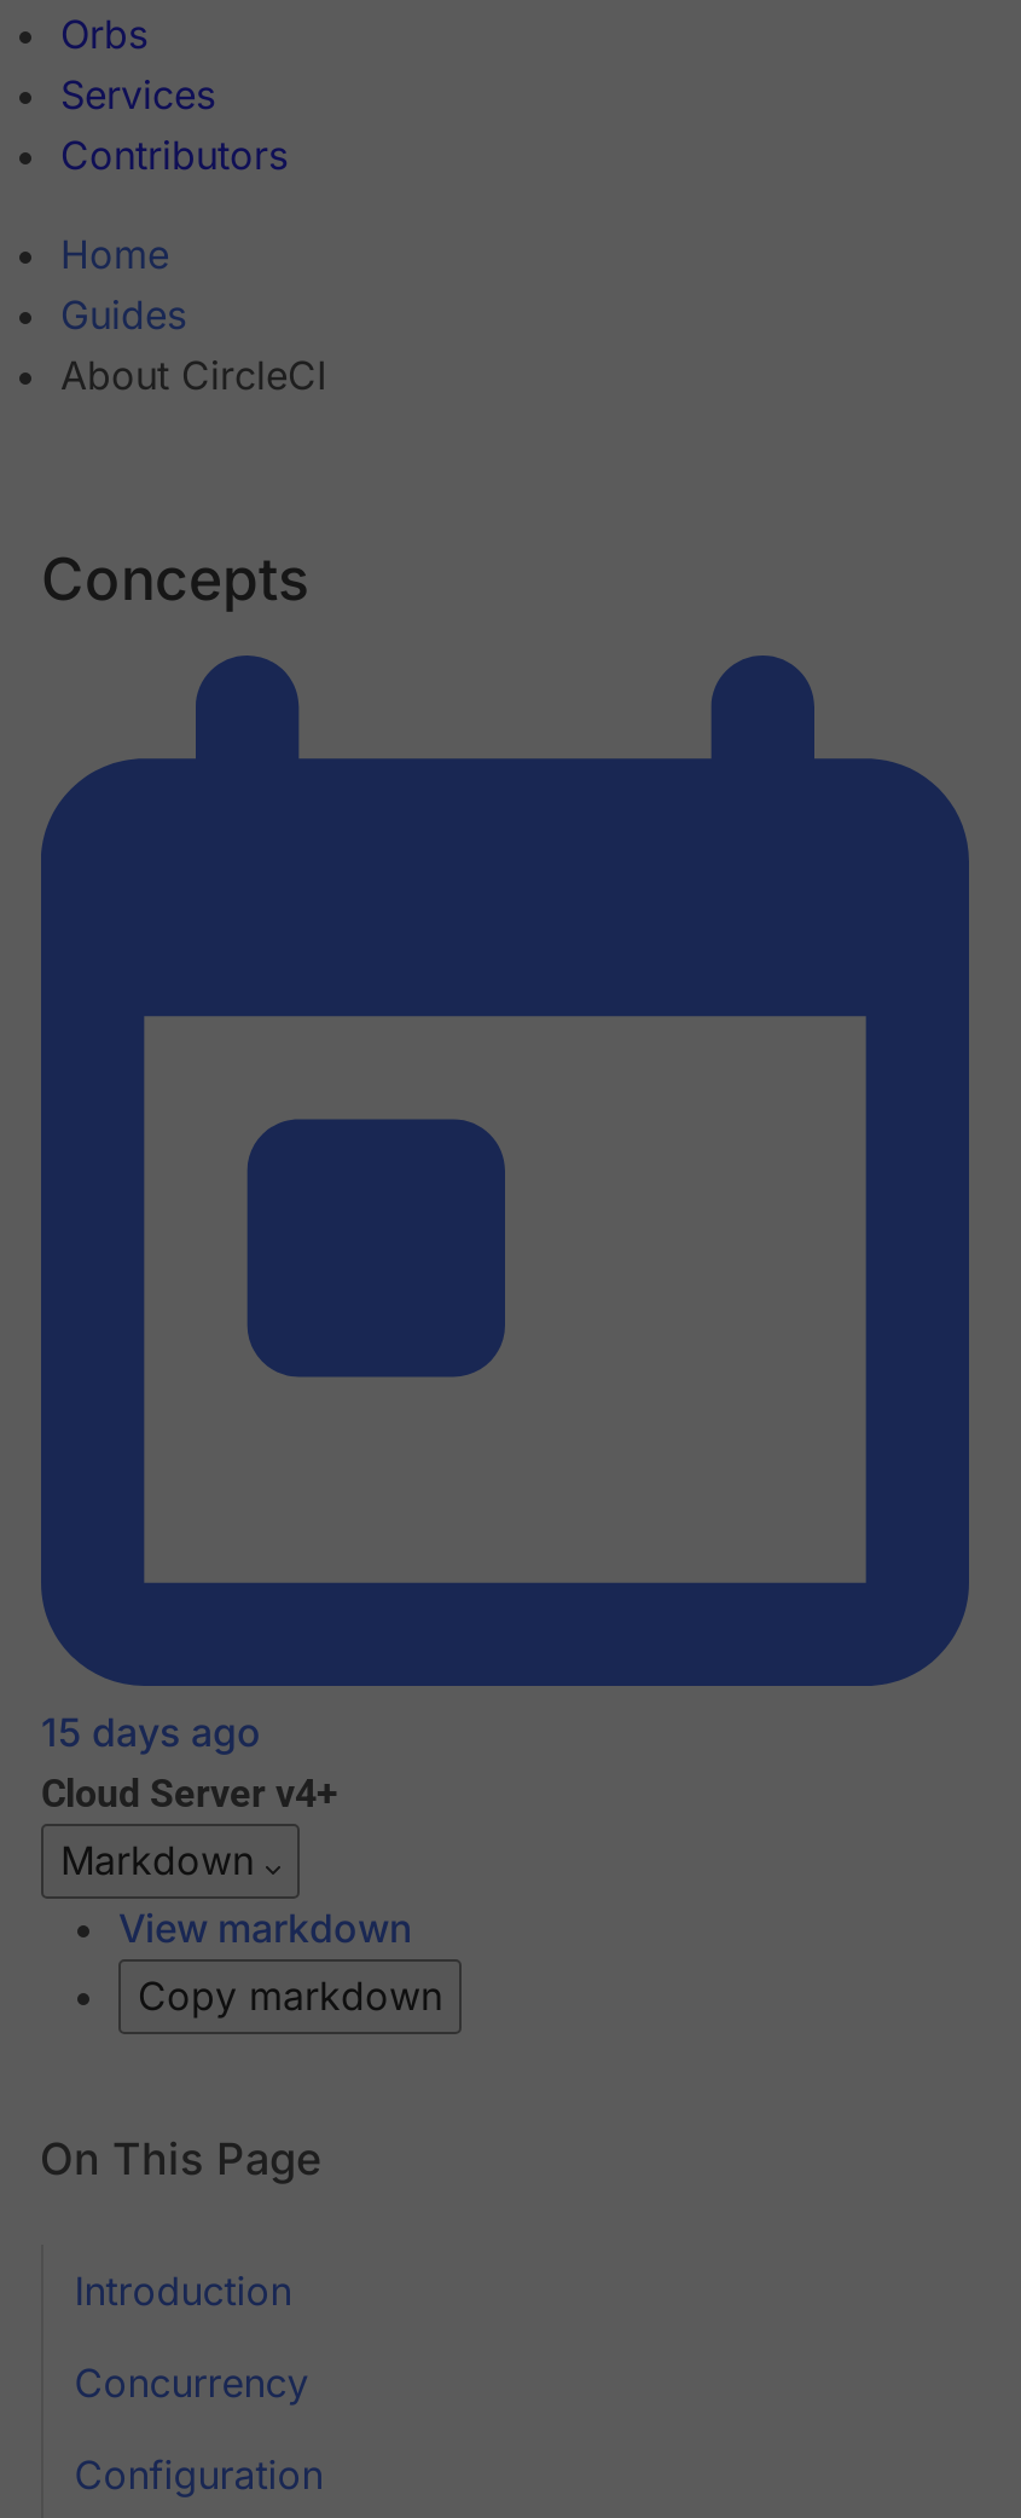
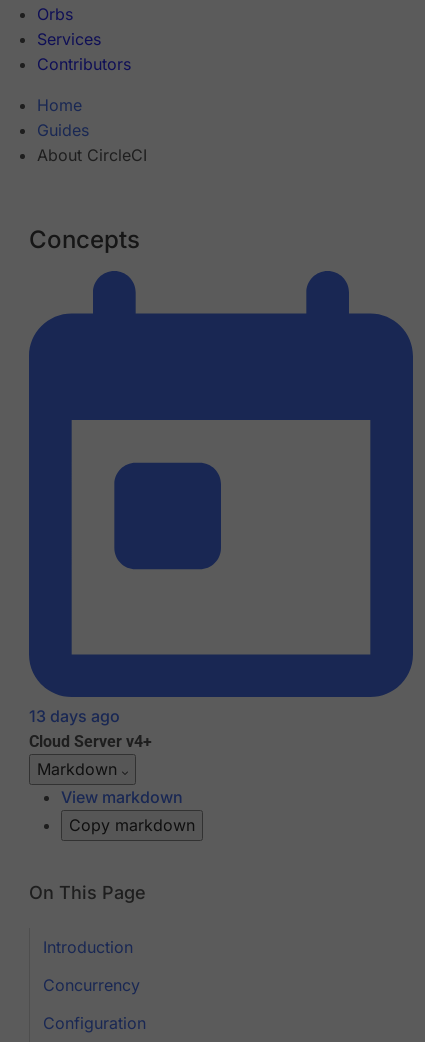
[41,1709,261,1757] 15 days ago -> [29,706,120,726] 13 days ago

